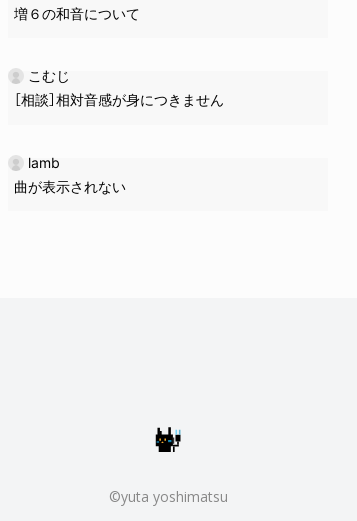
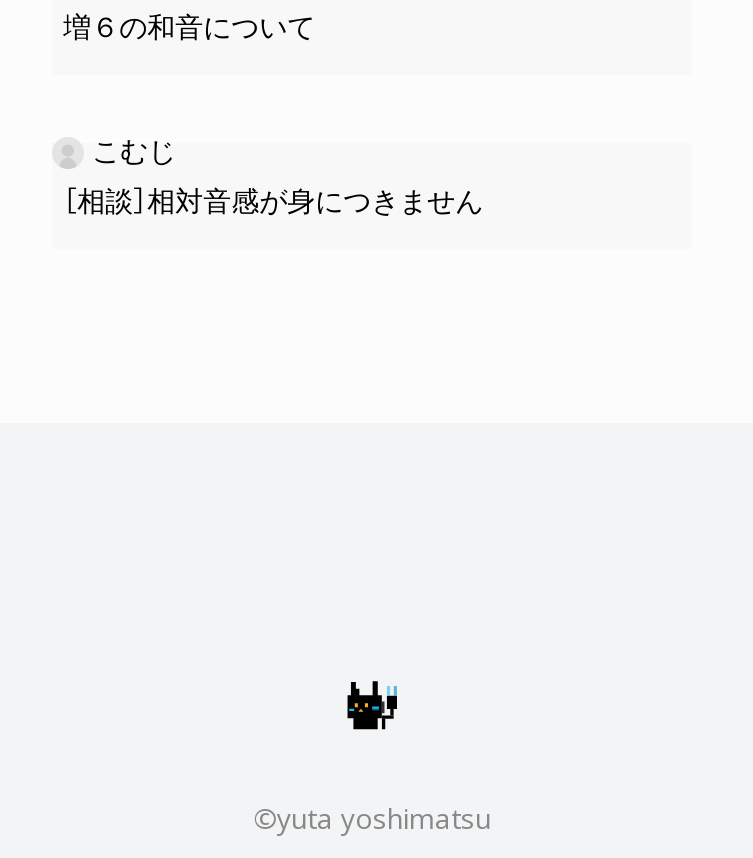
[28,151,60,171] lamb -> none
[14,176,126,196] 曲が表示されない -> none

